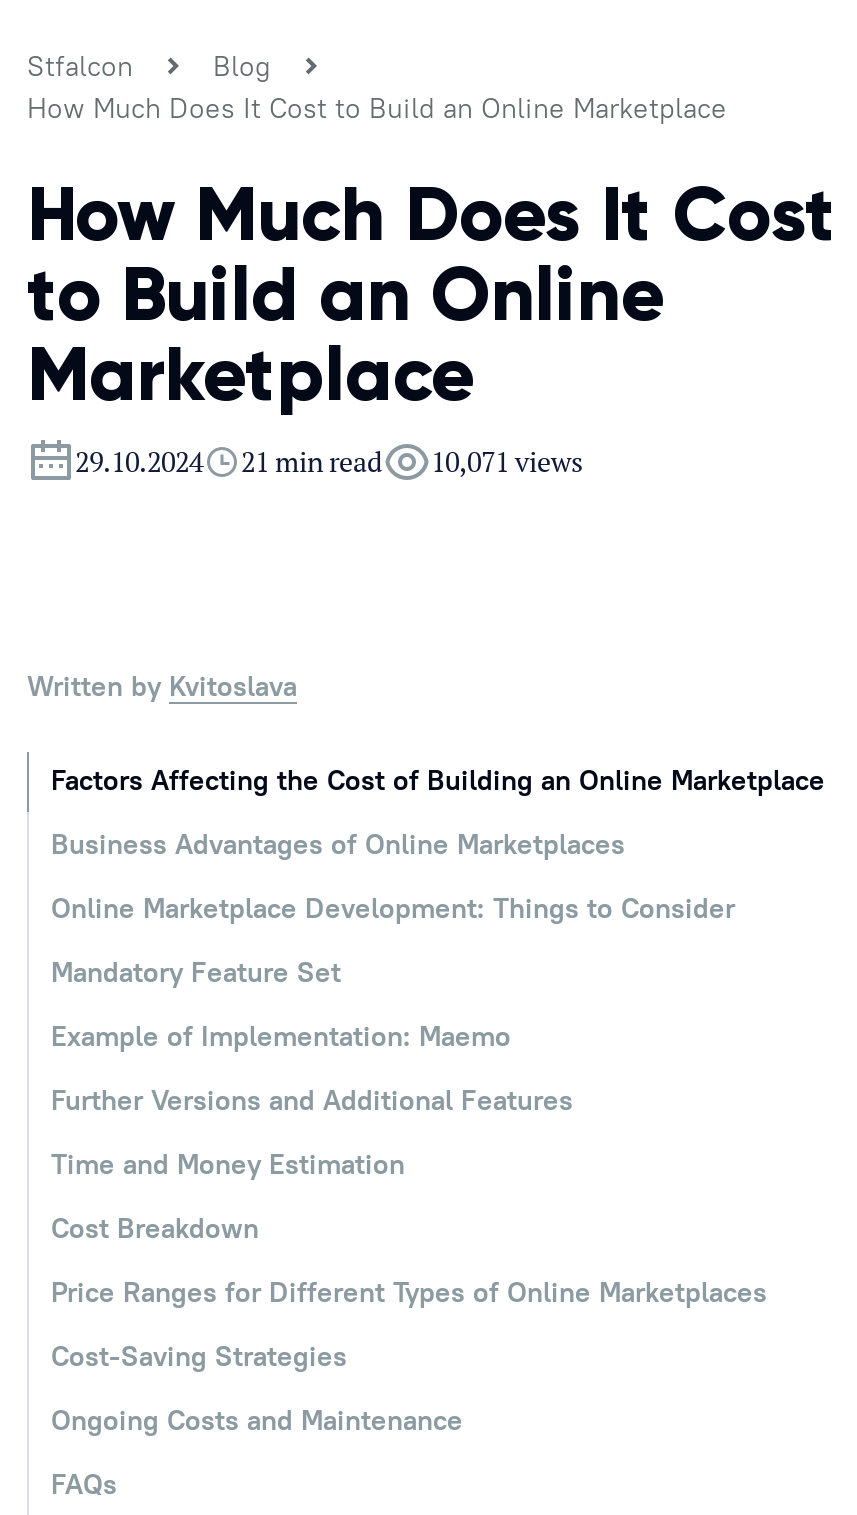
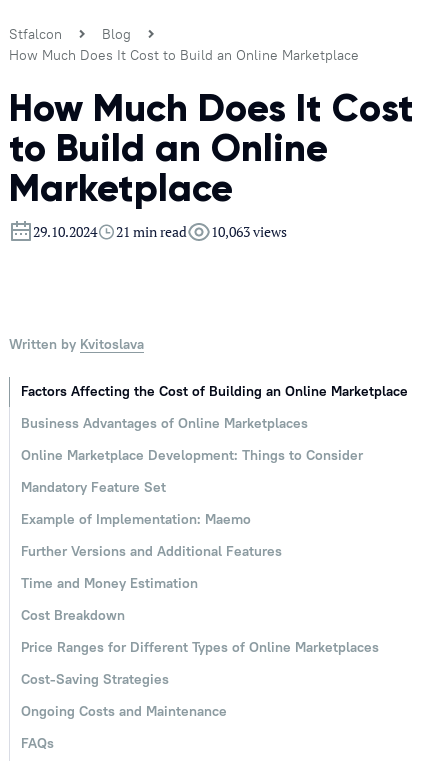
[75,442,583,480] 29.10.2024 21 min read 10,071 views -> [33,222,287,241] 29.10.2024 21 min read 10,063 views

